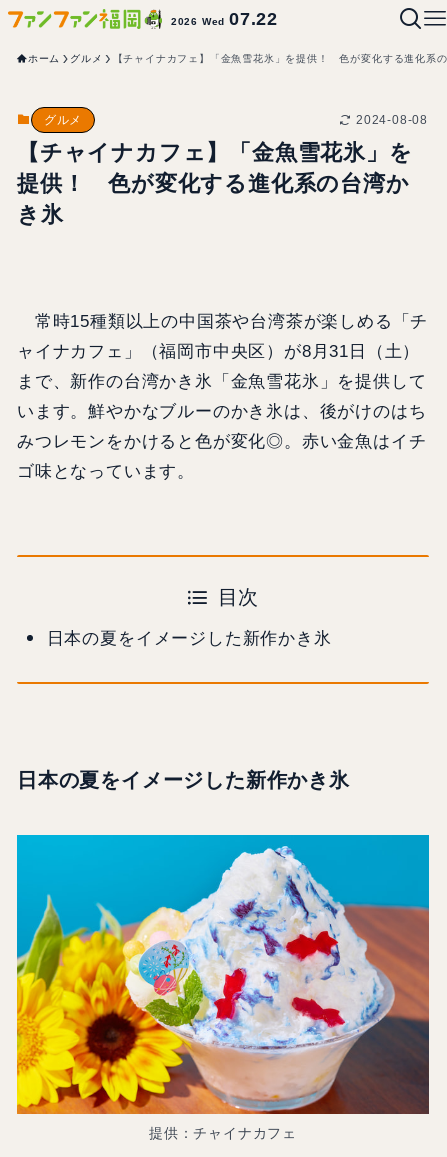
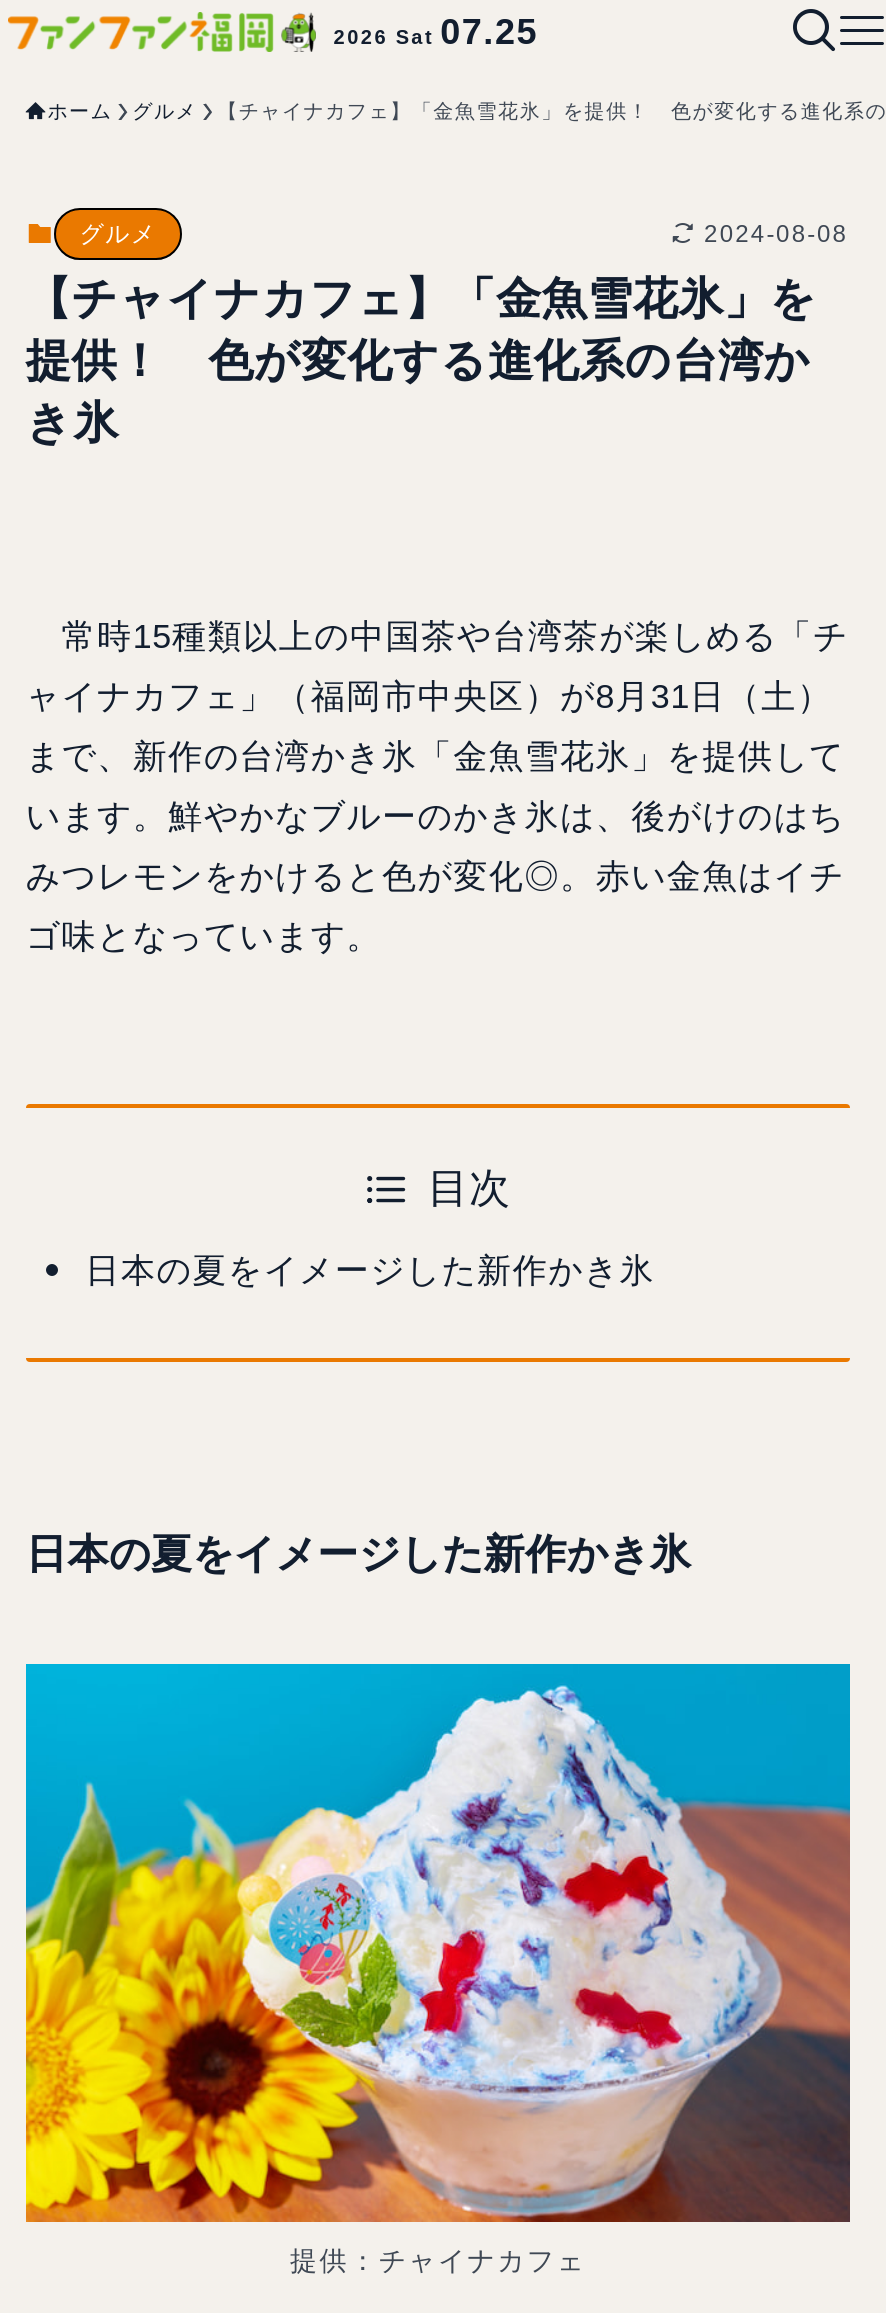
[171,9,278,29] 2026 Wed 07.22 -> [334,12,538,52] 2026 Sat 07.25

